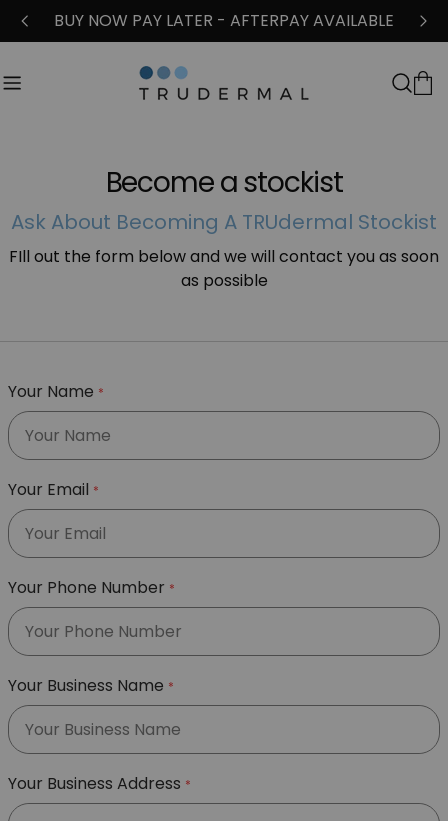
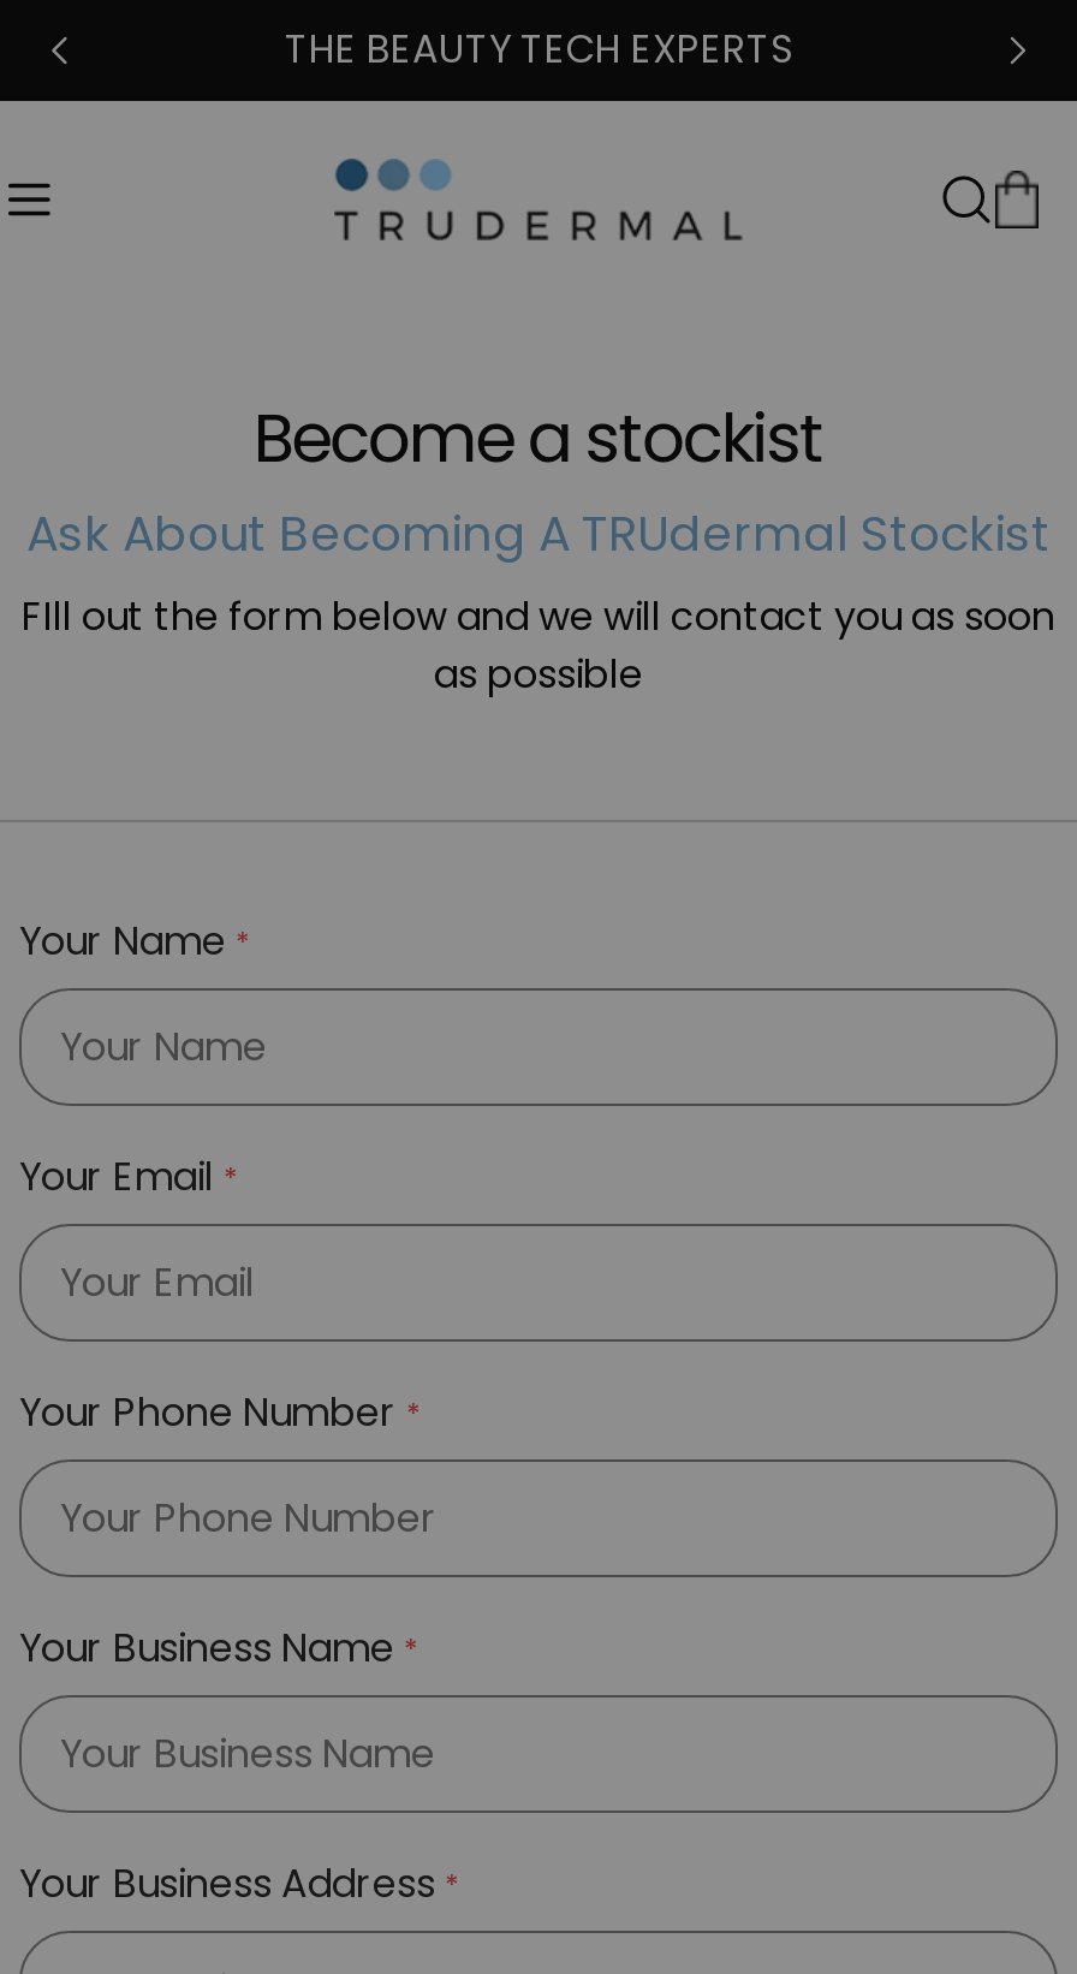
[54,9,394,32] BUY NOW PAY LATER - AFTERPAY AVAILABLE -> [285,22,792,77] THE BEAUTY TECH EXPERTS

